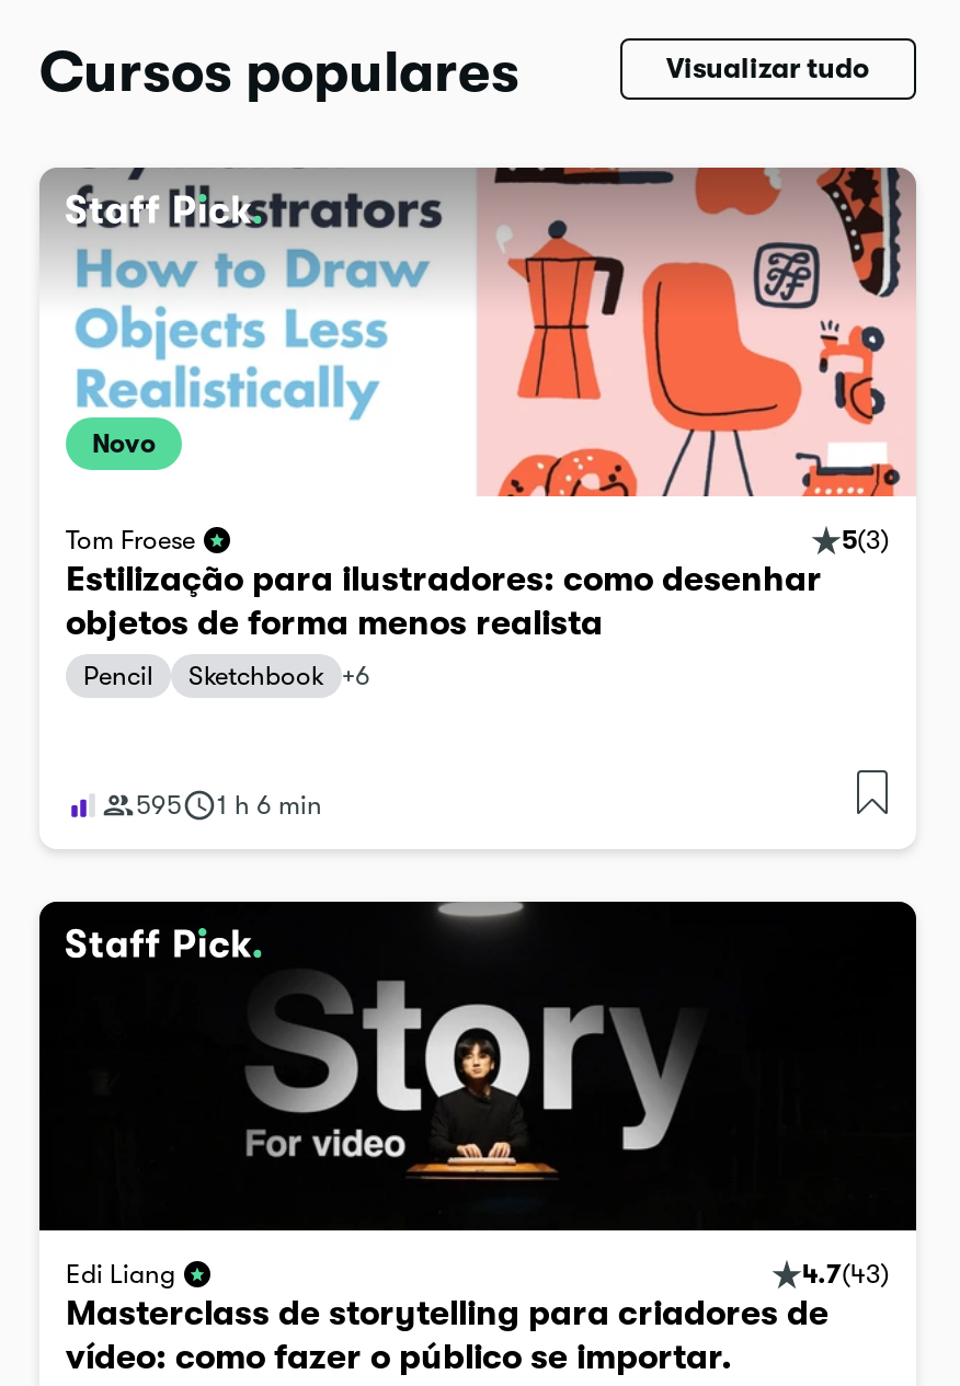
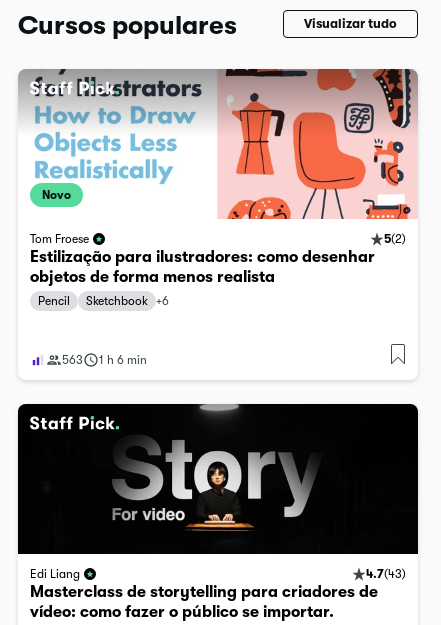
[842,524,890,554] 5(3) -> [384,231,406,245] 5(2)
[136,789,182,820] 595 -> [62,352,83,366] 563

